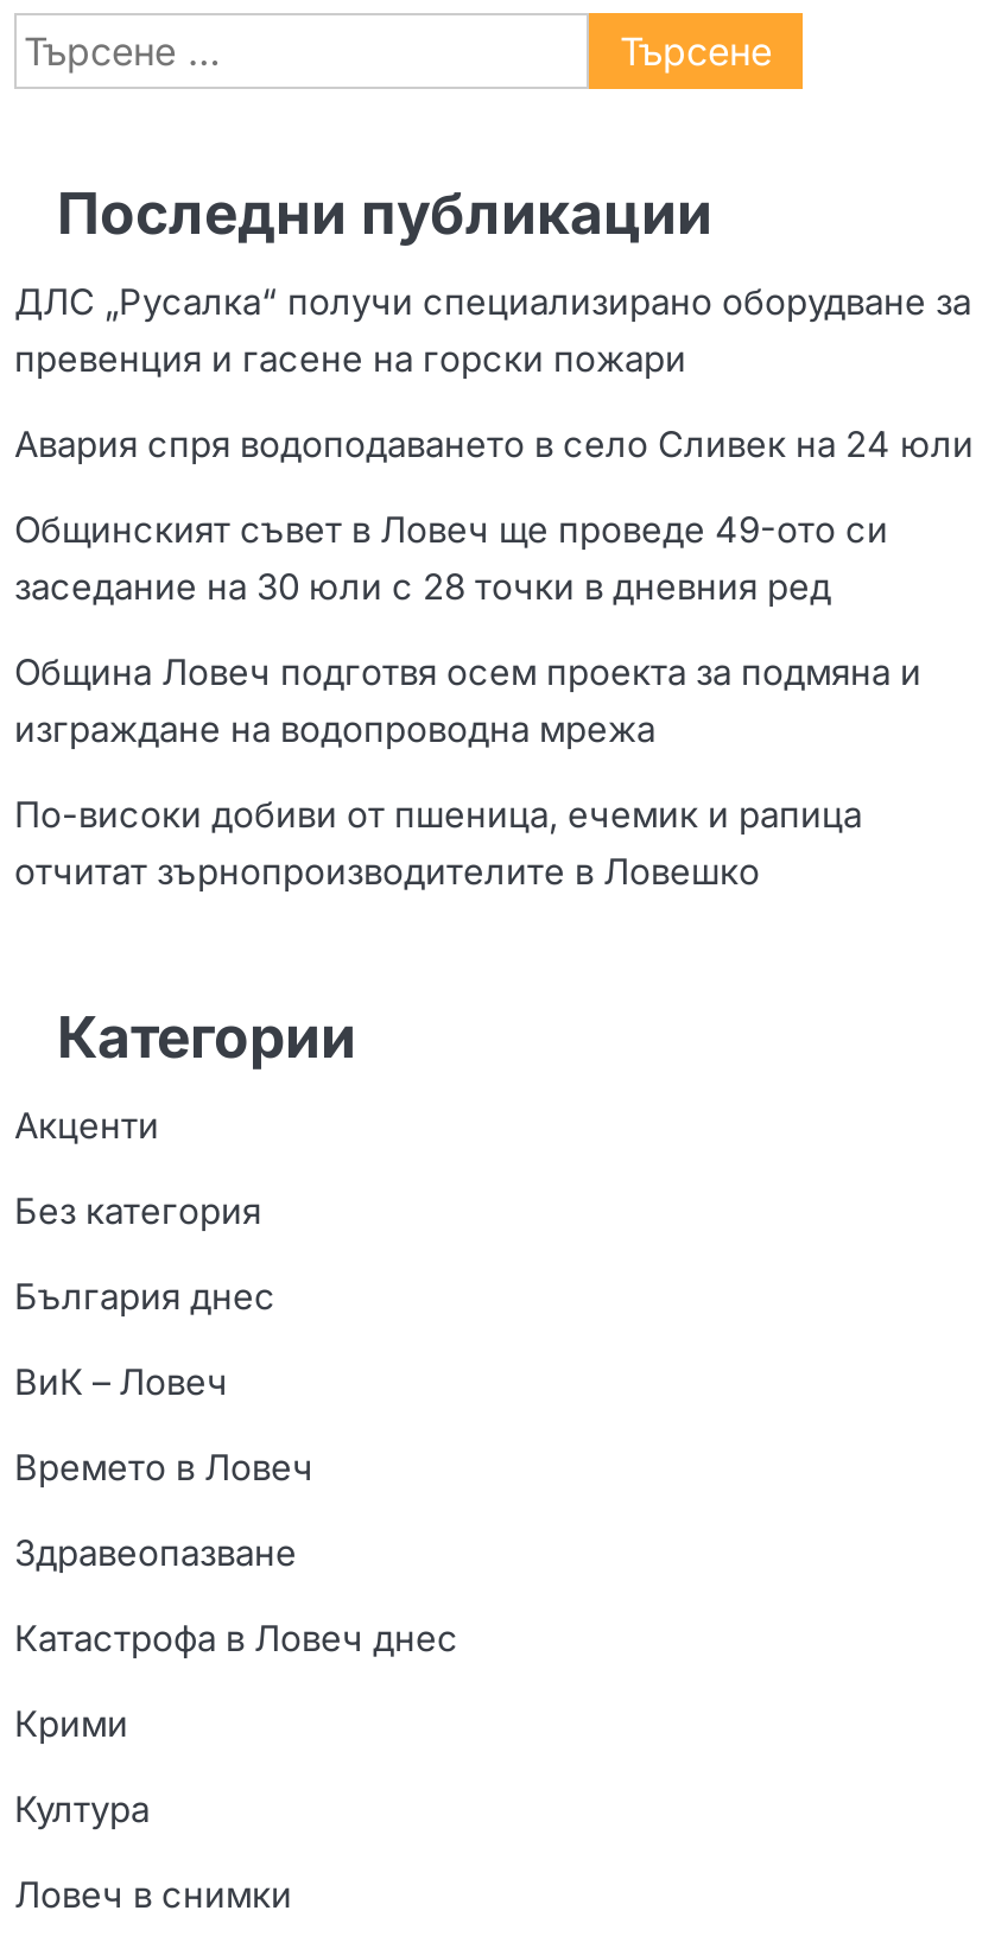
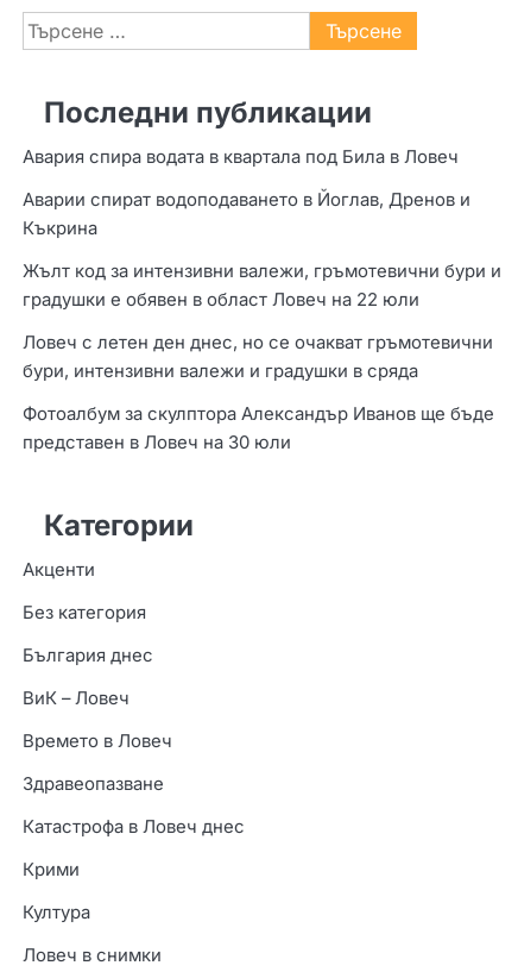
[14,282,971,382] ДЛС „Русалка“ получи специализирано оборудване за | превенция и гасене на горски пожари -> [23,147,459,168] Авария спира водата в квартала под Била в Ловеч
[14,424,974,467] Авария спря водоподаването в село Сливек на 24 юли -> [23,190,470,240] Аварии спират водоподаването в Йоглав, Дренов и | Къкрина
[14,510,888,610] Общинският съвет в Ловеч ще проведе 49-ото си | заседание на 30 юли с 28 точки в дневния ред -> [23,261,501,311] Жълт код за интензивни валежи, гръмотевични бури и | градушки е обявен в област Ловеч на 22 юли
[14,652,921,752] Община Ловеч подготвя осем проекта за подмяна и | изграждане на водопроводна мрежа -> [23,332,493,382] Ловеч с летен ден днес, но се очакват гръмотевични | бури, интензивни валежи и градушки в сряда
[14,795,862,895] По-високи добиви от пшеница, ечемик и рапица | отчитат зърнопроизводителите в Ловешко -> [23,404,494,454] Фотоалбум за скулптора Александър Иванов ще бъде | представен в Ловеч на 30 юли

